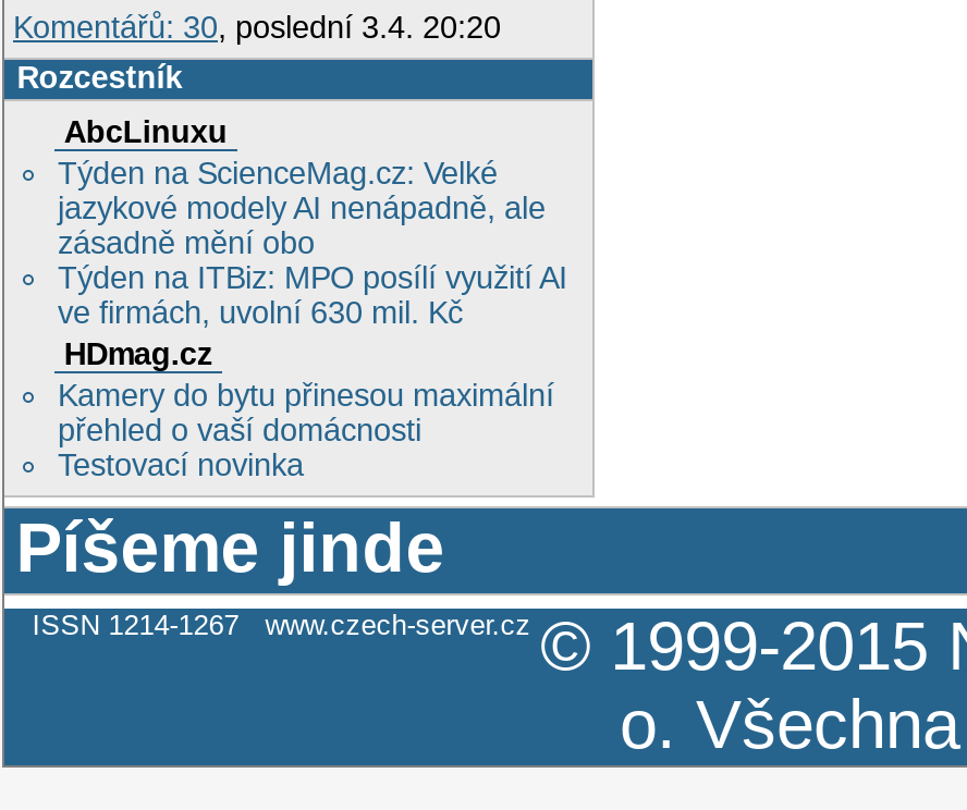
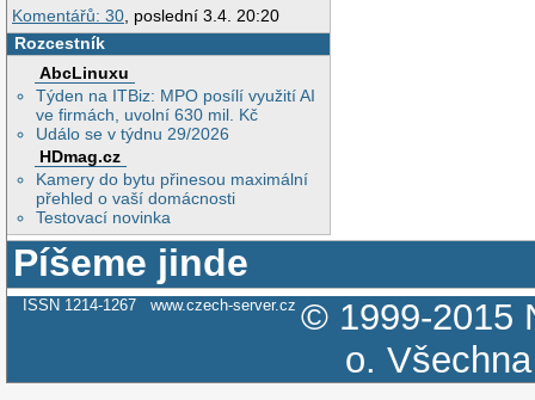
[58,155,546,260] Týden na ScienceMag.cz: Velké | jazykové modely AI nenápadně, ale | zásadně mění obo -> none
moved [58,260,567,329] -> [36,86,316,124]: Týden na ITBiz: MPO posílí využití AI | ve firmách, uvolní 630 mil. Kč
none -> [36,124,230,143] Událo se v týdnu 29/2026

